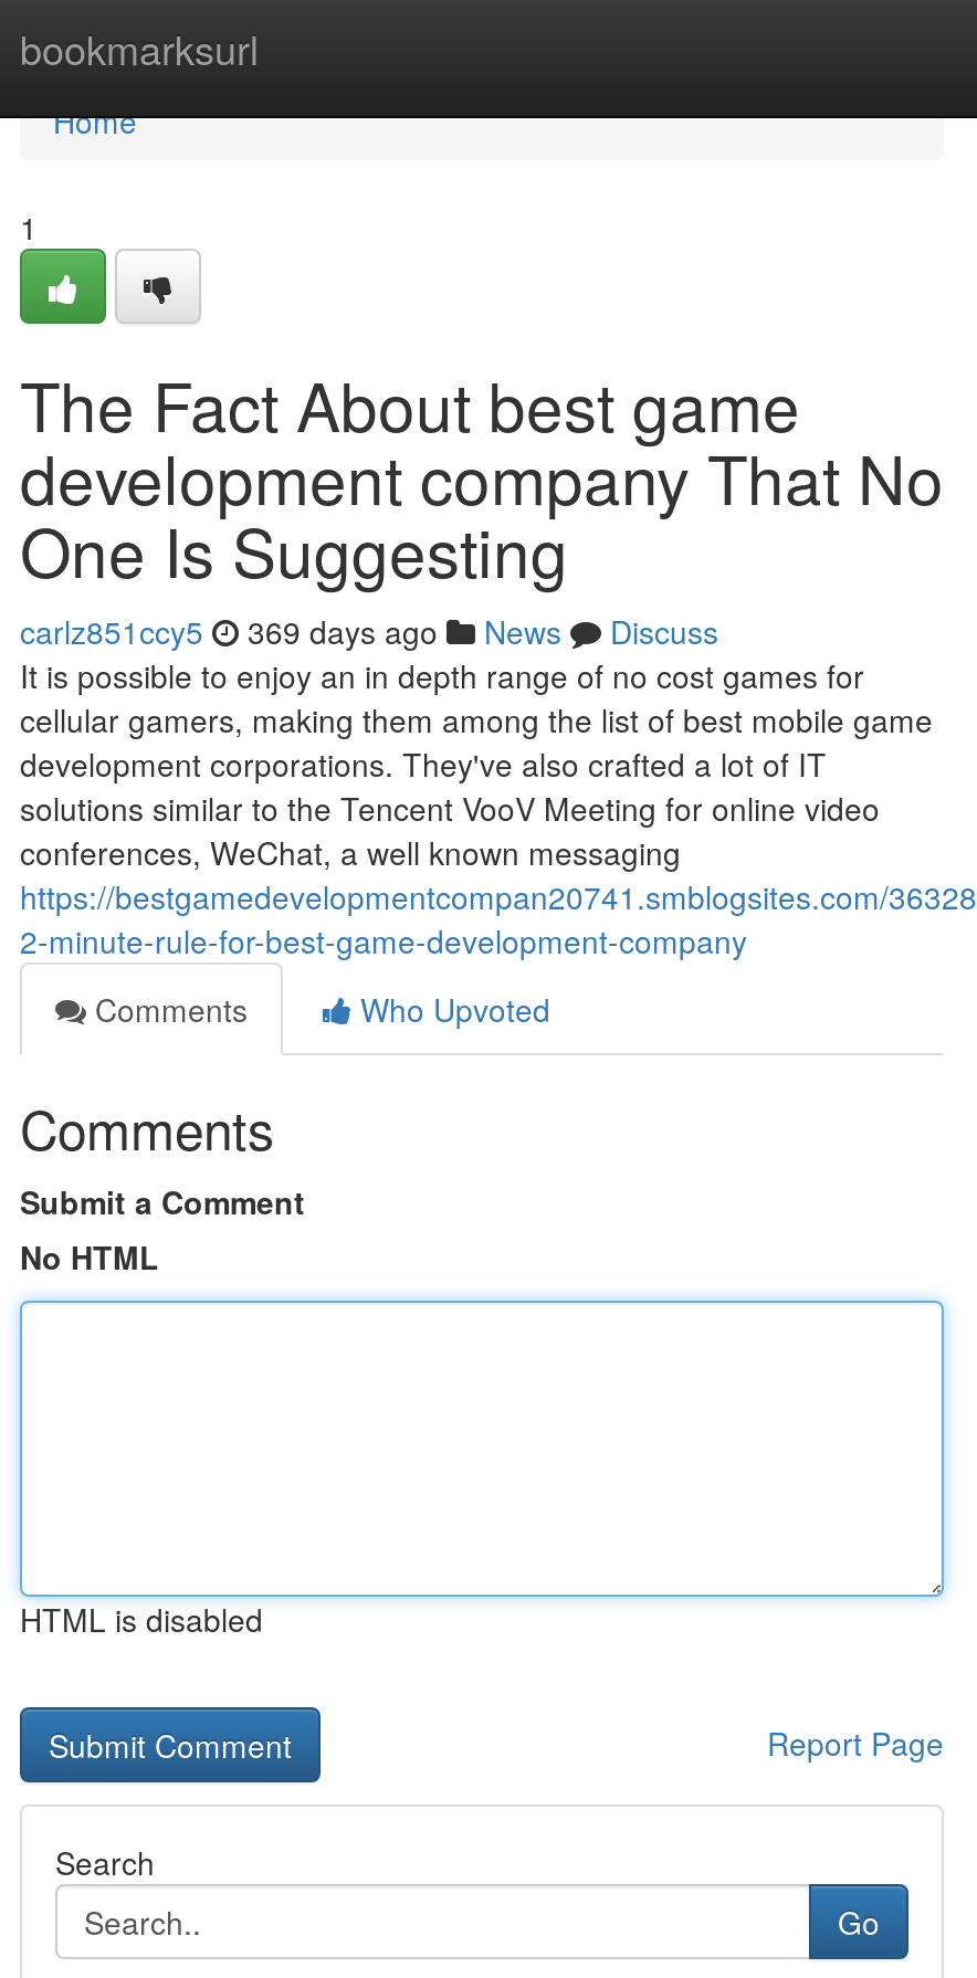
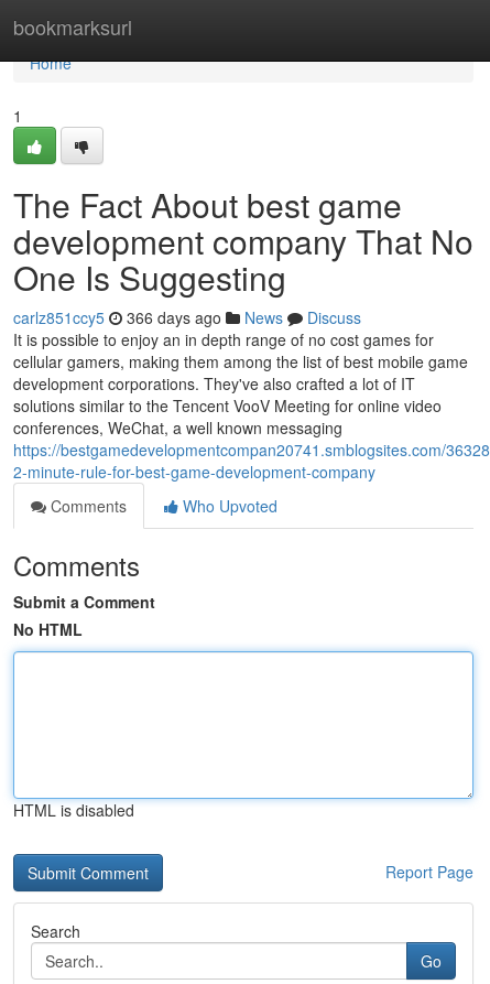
[20,609,718,653] carlz851ccy5 369 days ago News Discuss -> [13,306,361,328] carlz851ccy5 366 days ago News Discuss

